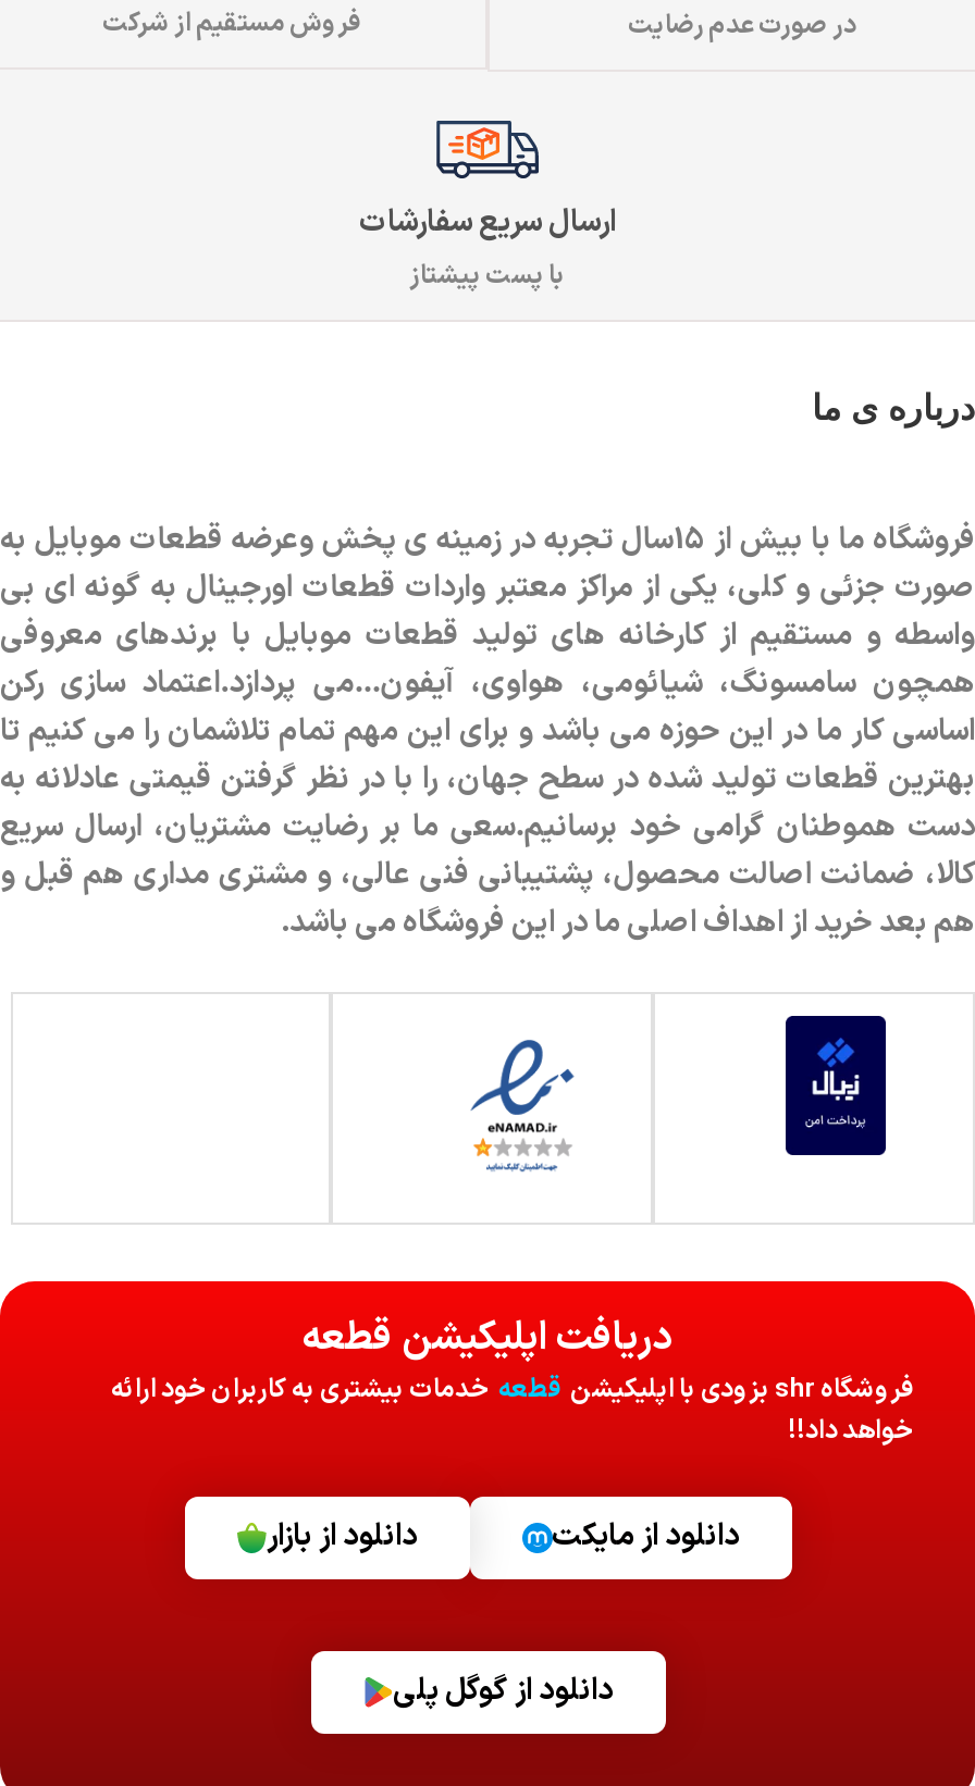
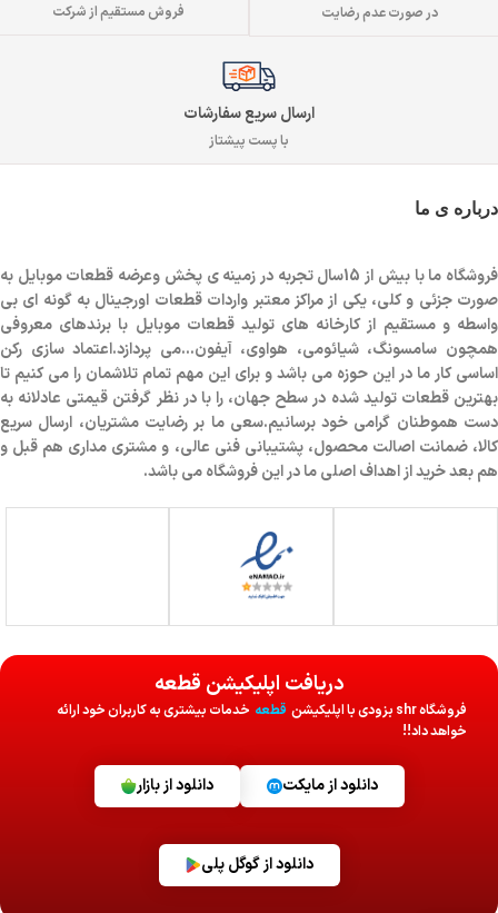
[783,1014,888,1157] [image] -> none

